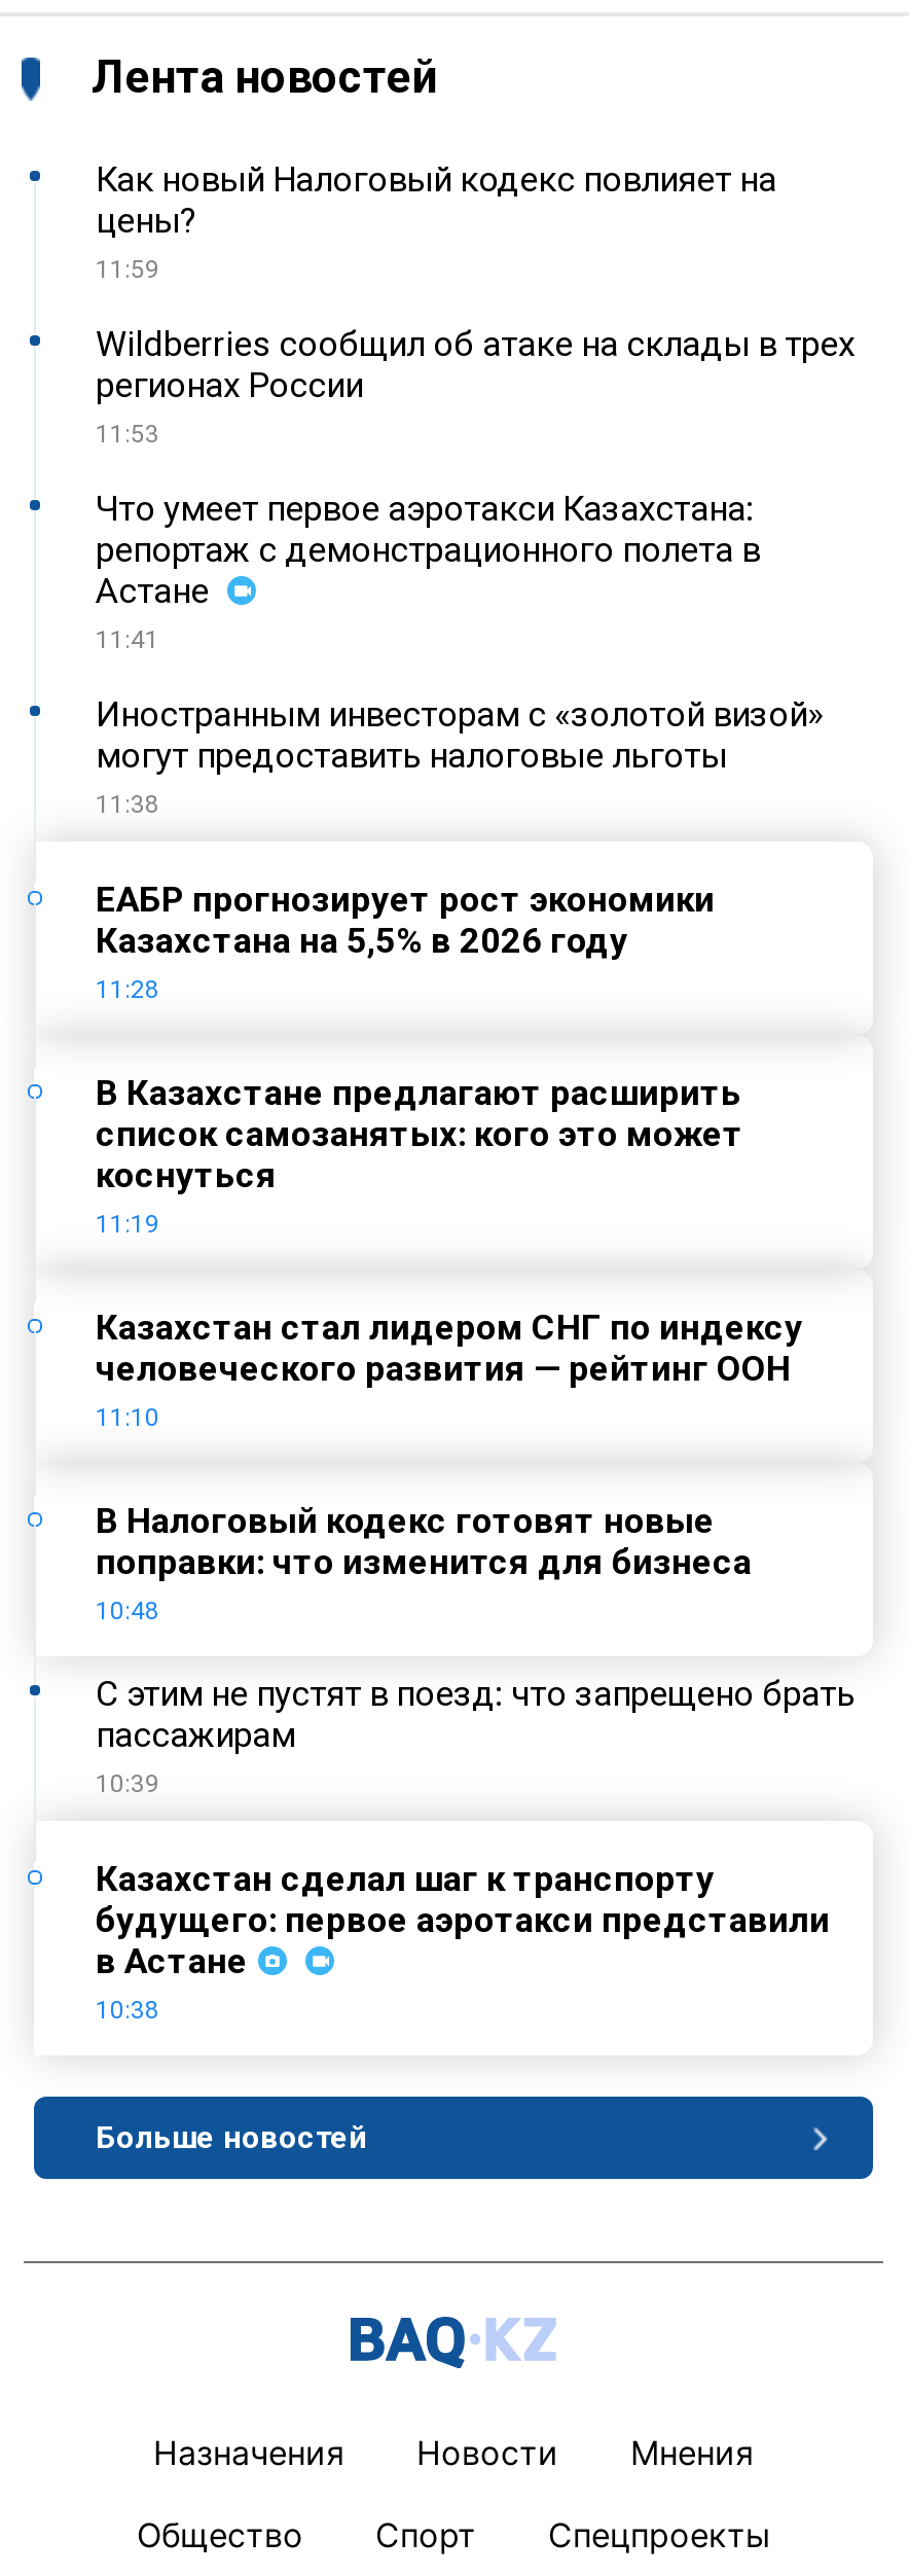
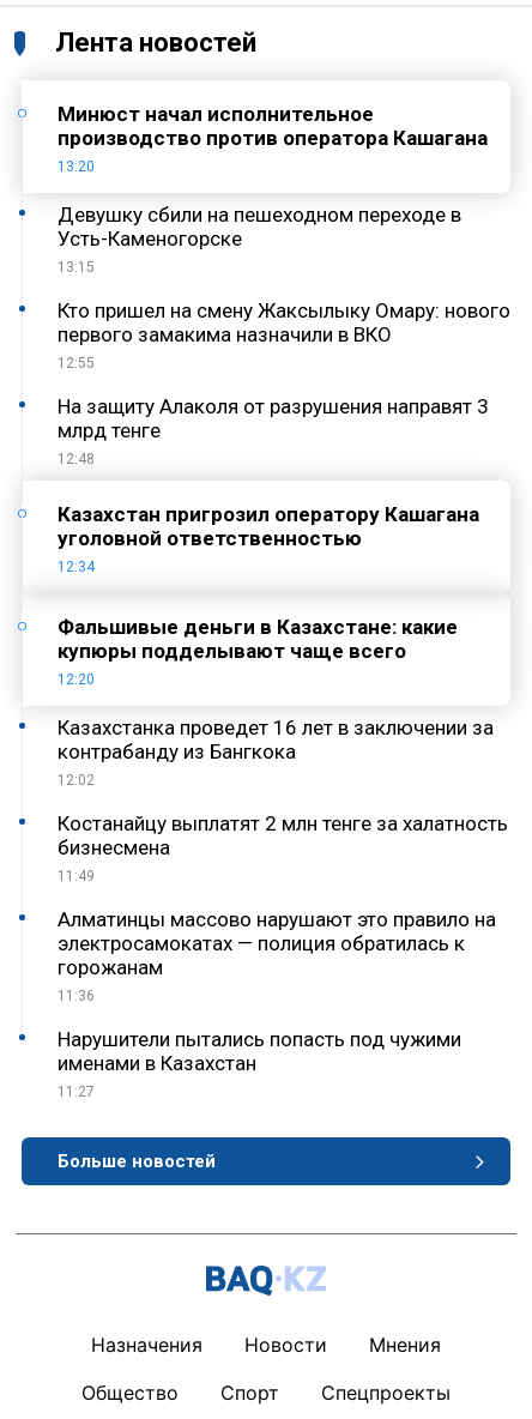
[96,158,776,283] Как новый Налоговый кодекс повлияет на | цены? | 11:59 -> [58,101,488,174] Минюст начал исполнительное | производство против оператора Кашагана | 13:20
[96,322,855,448] Wildberries сообщил об атаке на склады в трех | регионах России | 11:53 -> [58,202,461,275] Девушку сбили на пешеходном переходе в | Усть-Каменогорске | 13:15
[96,487,760,653] Что умеет первое аэротакси Казахстана: | репортаж с демонстрационного полета в | Астане | 11:41 -> [58,298,510,371] Кто пришел на смену Жаксылыку Омару: нового | первого замакима назначили в ВКО | 12:55
[96,693,824,818] Иностранным инвесторам с «золотой визой» | могут предоставить налоговые льготы | 11:38 -> [58,394,489,467] На защиту Алаколя от разрушения направят 3 | млрд тенге | 12:48
[96,878,715,1003] ЕАБР прогнозирует рост экономики | Казахстана на 5,5% в 2026 году | 11:28 -> [58,502,479,575] Казахстан пригрозил оператору Кашагана | уголовной ответственностью | 12:34
[96,1071,743,1238] В Казахстане предлагают расширить | список самозанятых: кого это может | коснуться | 11:19 -> [58,614,458,687] Фальшивые деньги в Казахстане: какие | купюры подделывают чаще всего | 12:20
[96,1306,803,1431] Казахстан стал лидером СНГ по индексу | человеческого развития — рейтинг ООН | 11:10 -> [58,715,494,788] Казахстанка проведет 16 лет в заключении за | контрабанду из Бангкока | 12:02
[96,1499,752,1625] В Налоговый кодекс готовят новые | поправки: что изменится для бизнеса | 10:48 -> [58,811,508,884] Костанайцу выплатят 2 млн тенге за халатность | бизнесмена | 11:49
[96,1672,855,1797] С этим не пустят в поезд: что запрещено брать | пассажирам | 10:39 -> [58,907,496,1004] Алматинцы массово нарушают это правило на | электросамокатах — полиция обратилась к | горожанам | 11:36
[96,1857,830,2024] Казахстан сделал шаг к транспорту | будущего: первое аэротакси представили | в Астане | 10:38 -> [58,1027,461,1100] Нарушители пытались попасть под чужими | именами в Казахстан | 11:27

